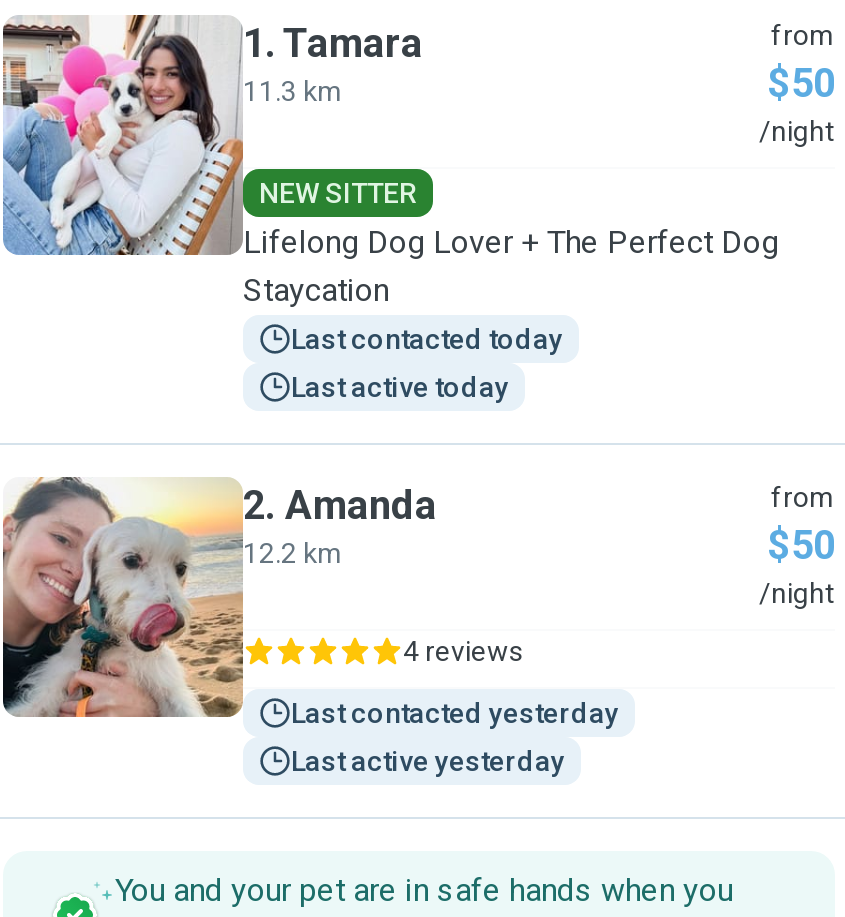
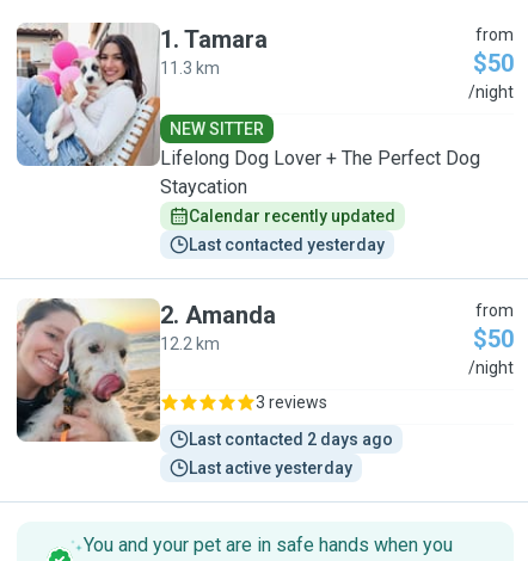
[291,323,563,355] Last contacted today -> [189,206,395,226] Calendar recently updated
[291,371,509,403] Last active today -> none
none -> [189,430,393,449] Last contacted 2 days ago
[403,635,523,667] 4 reviews -> [256,393,327,412] 3 reviews
moved [291,697,619,729] -> [189,235,385,254]: Last contacted yesterday

